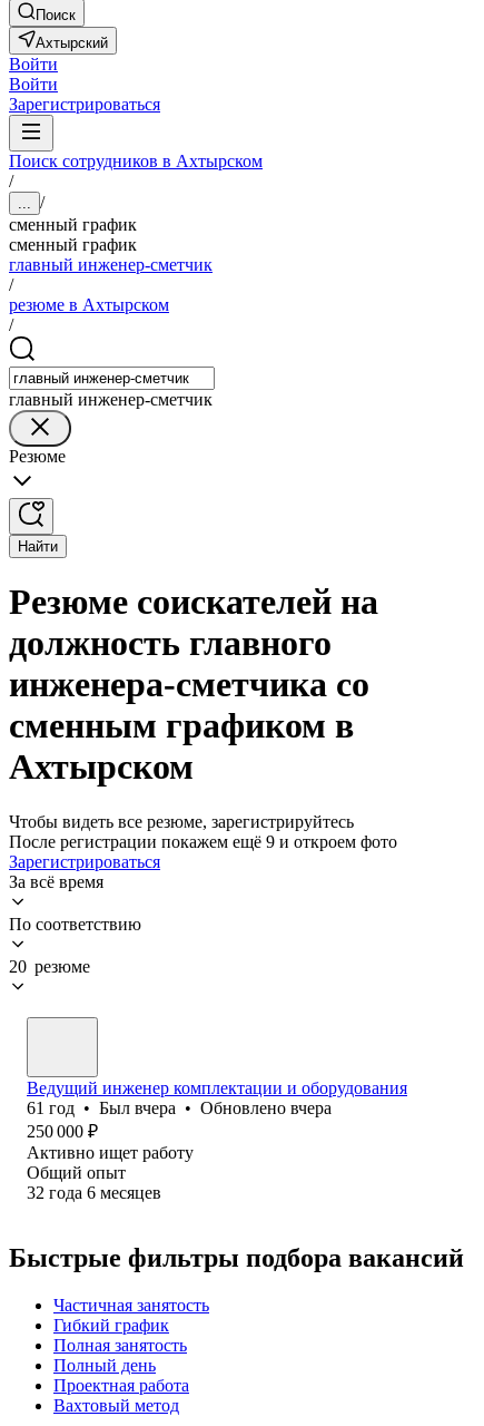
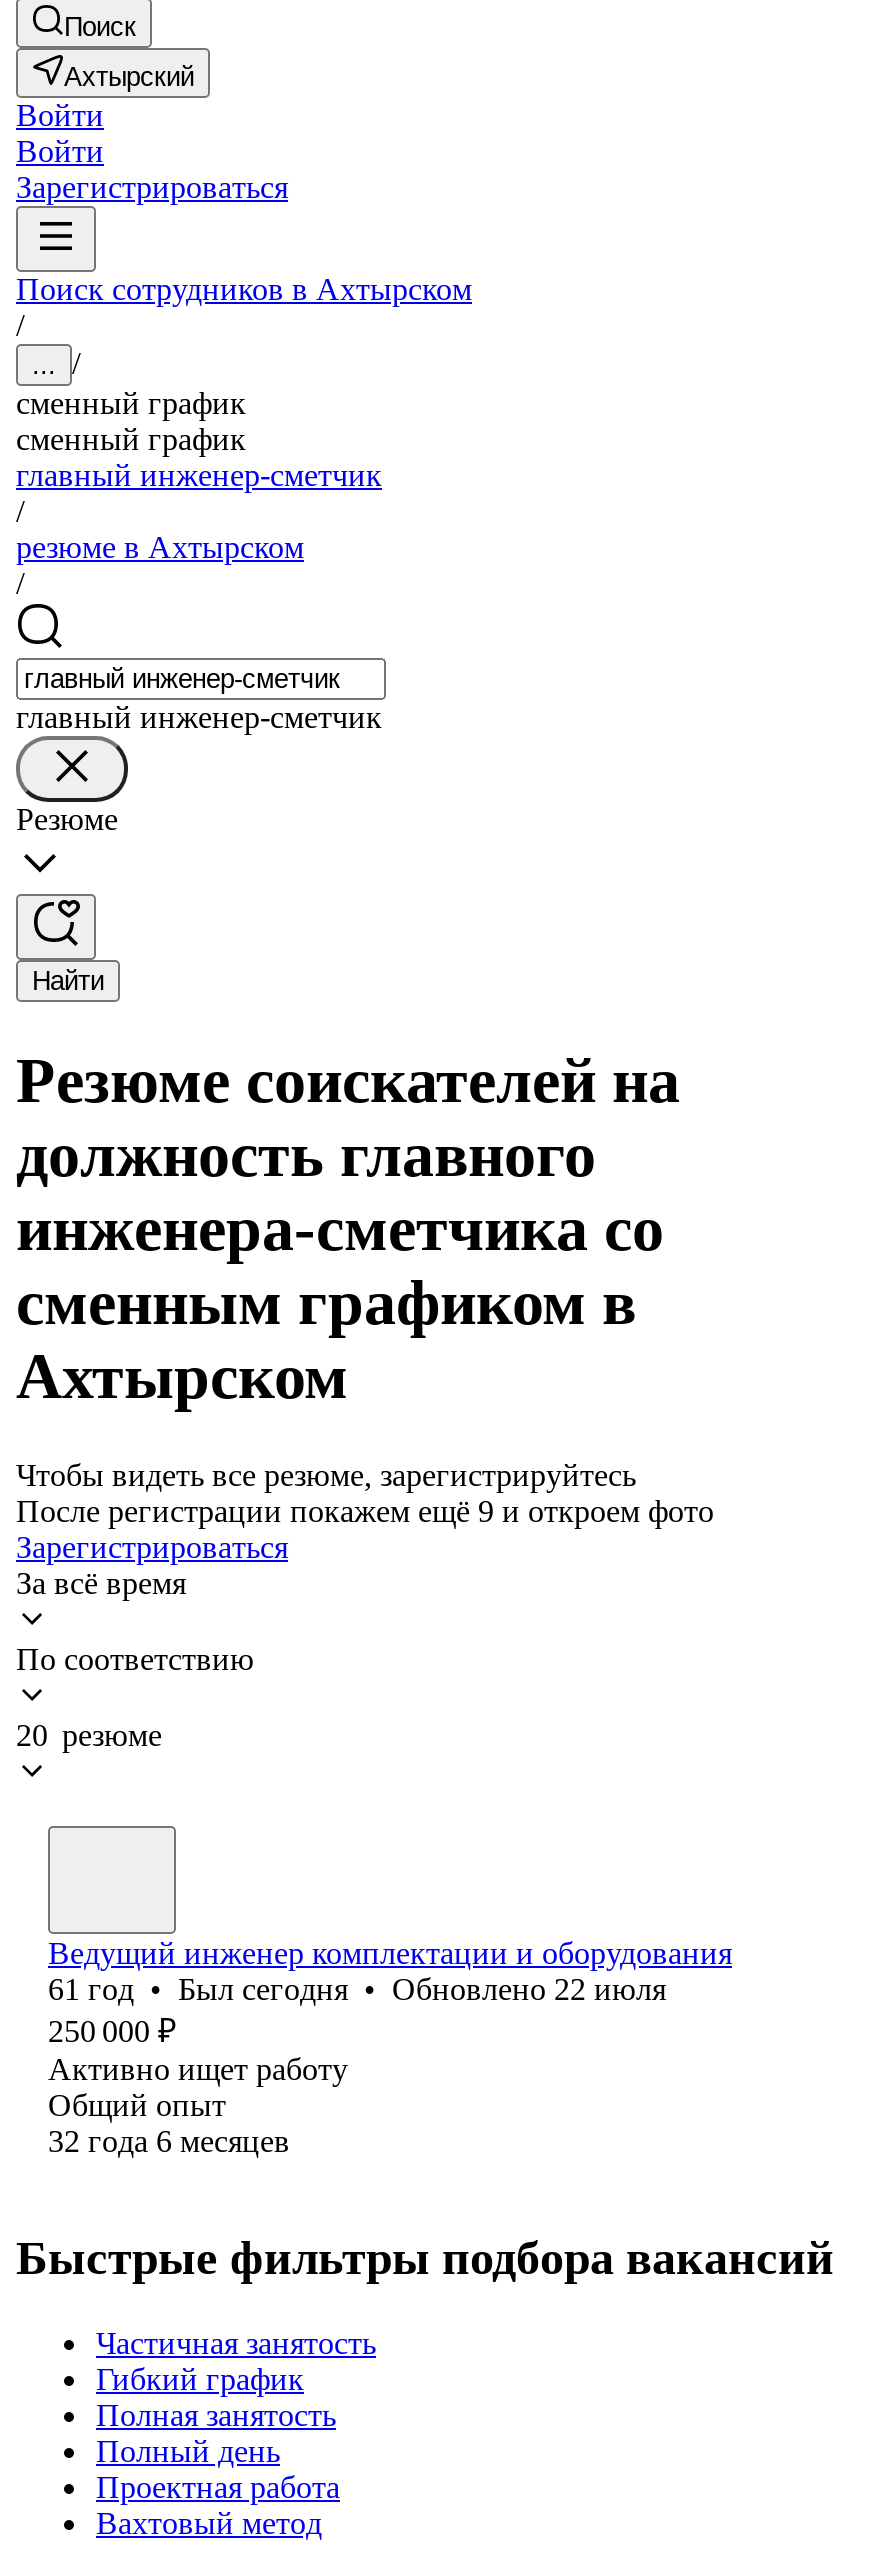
[27,1098,332,1117] 61 год • Был вчера • Обновлено вчера -> [48,1972,666,2006] 61 год • Был сегодня • Обновлено 22 июля

